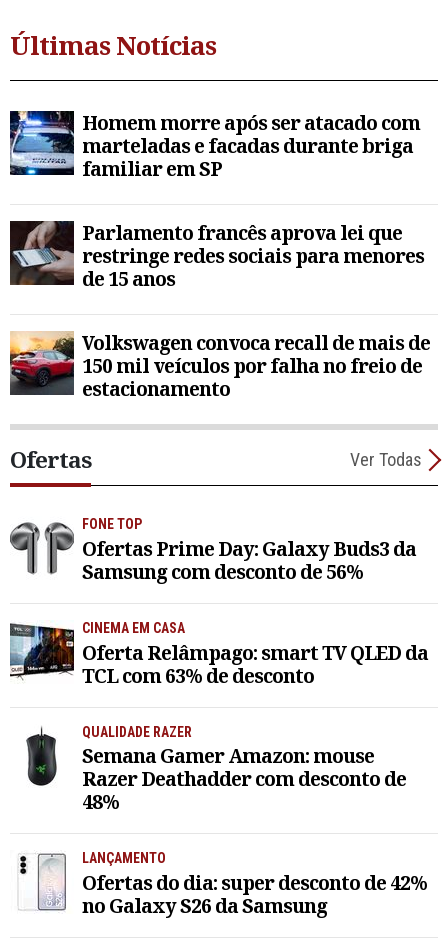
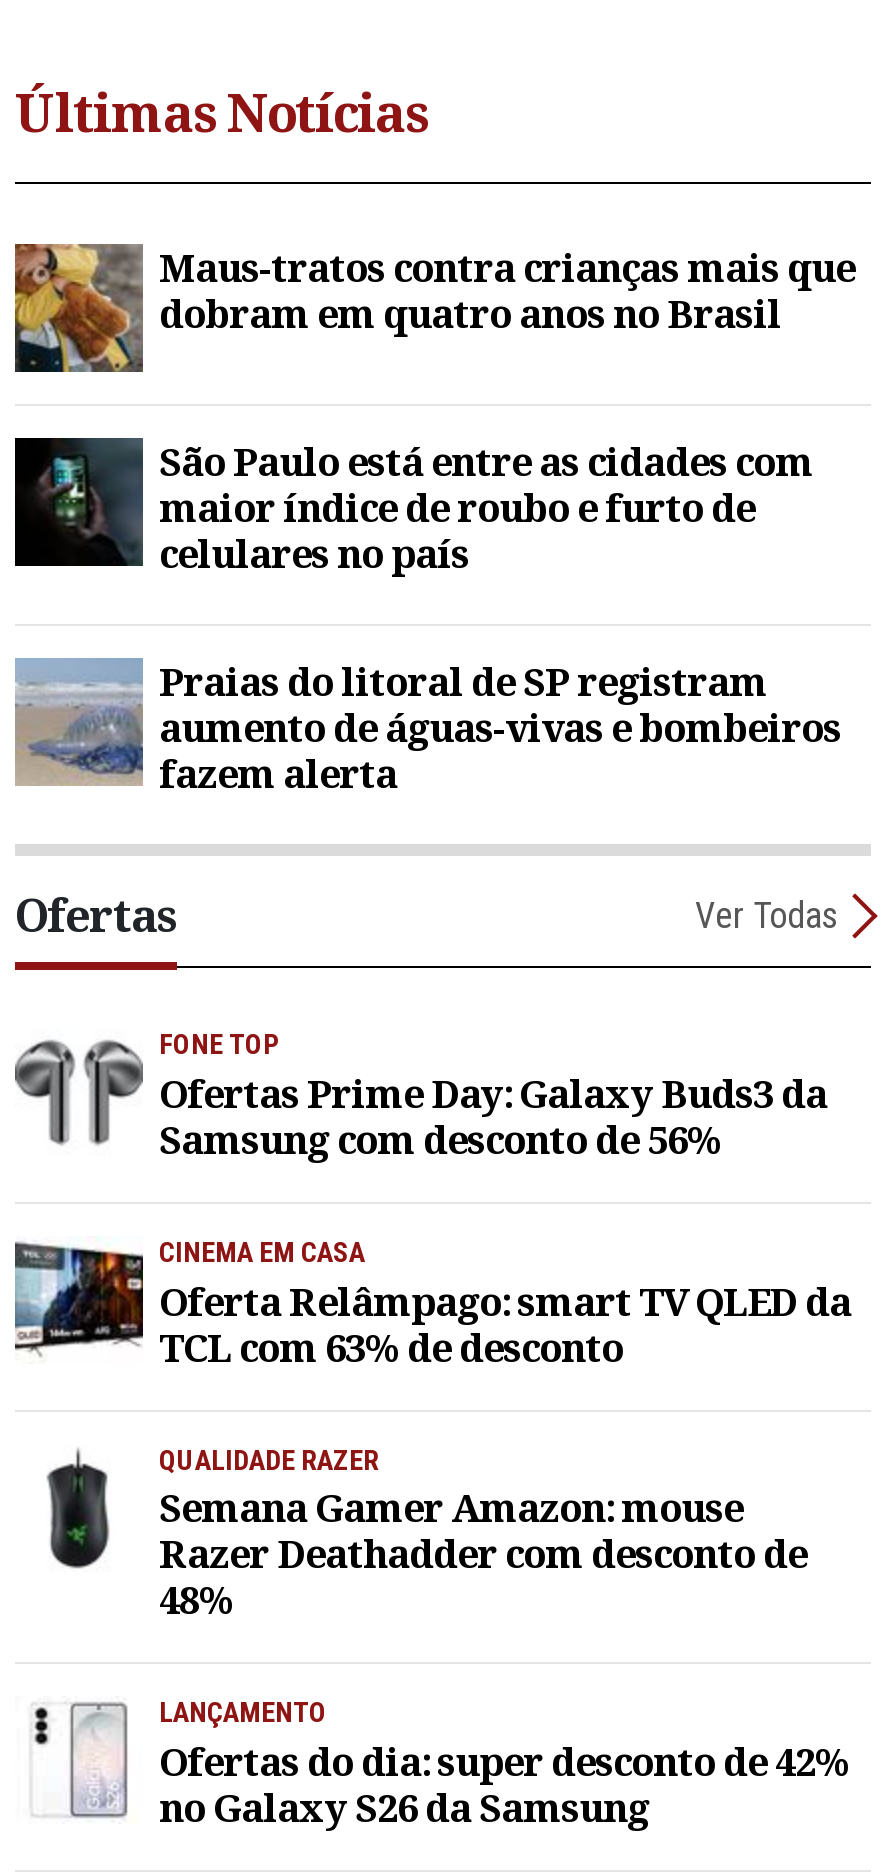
[9,109,420,182] [image] | Homem morre após ser atacado com | marteladas e facadas durante briga | familiar em SP -> [13,240,855,374] [image] | Maus-tratos contra crianças mais que | dobram em quatro anos no Brasil
[10,219,424,292] [image] | Parlamento francês aprova lei que | restringe redes sociais para menores | de 15 anos -> [17,434,813,580] [image] | São Paulo está entre as cidades com | maior índice de roubo e furto de | celulares no país
[10,329,430,402] [image] | Volkswagen convoca recall de mais de | 150 mil veículos por falha no freio de | estacionamento -> [13,654,841,800] [image] | Praias do litoral de SP registram | aumento de águas-vivas e bombeiros | fazem alerta

